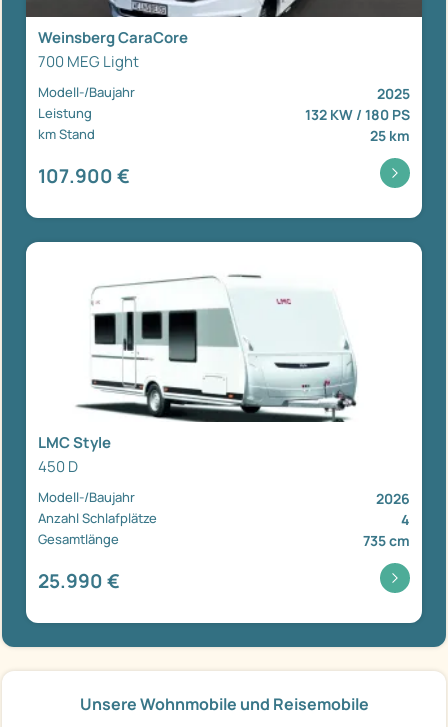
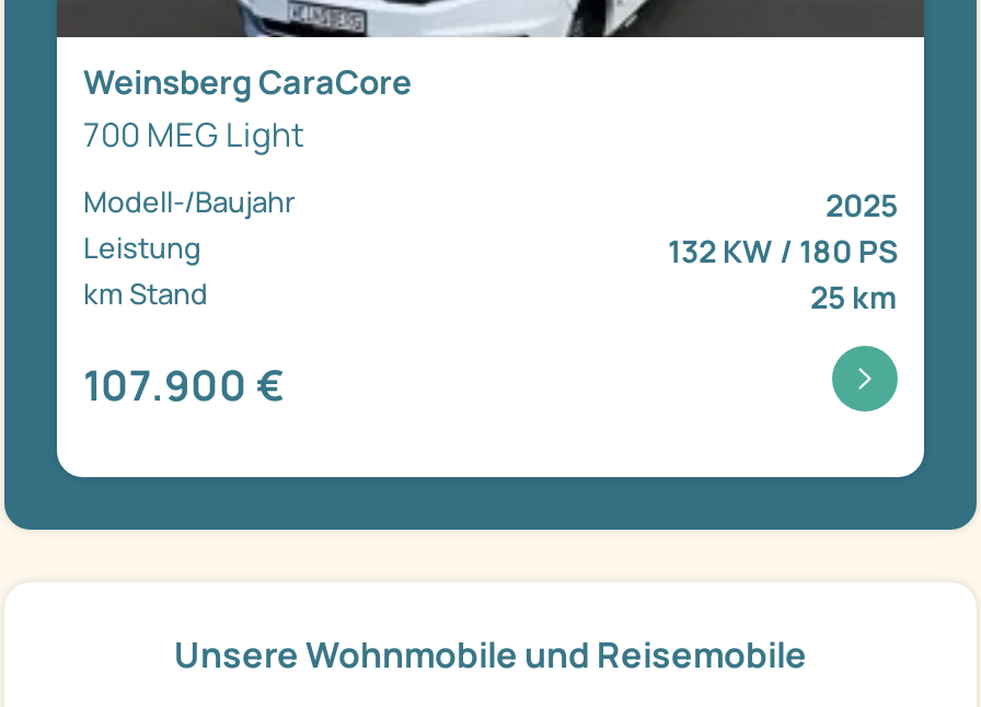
[38,275,410,594] [image] | LMC Style | 450 D | Modell-/Baujahr | 2026 | Anzahl Schlafplätze | 4 | Gesamtlänge | 735 cm | 25.990 € -> none

